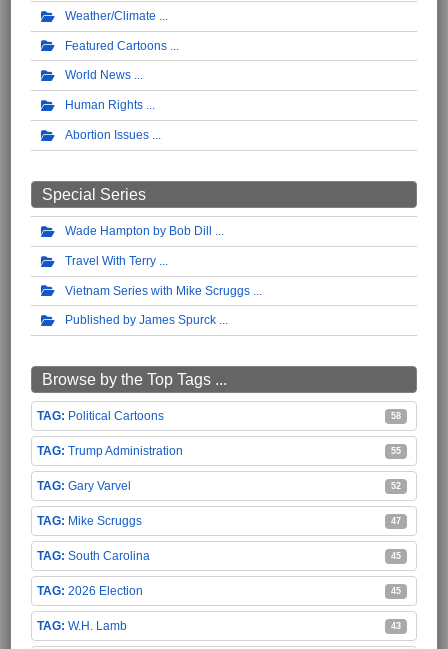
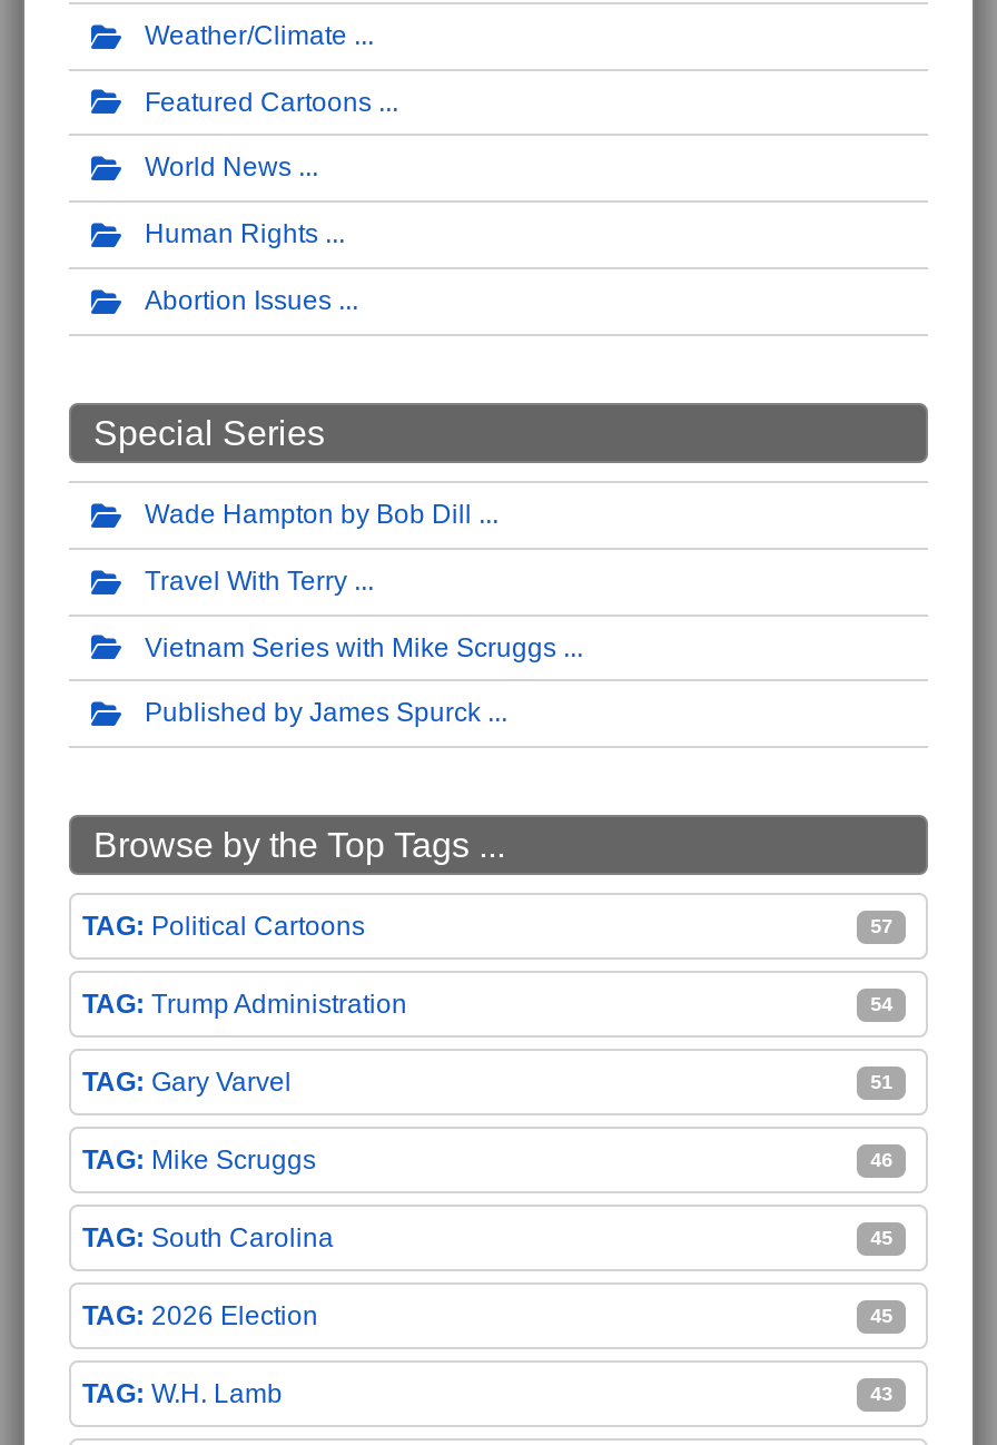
[391,411,401,421] 58 -> [871,916,893,938] 57
[391,446,401,456] 55 -> [871,994,893,1016] 54
[391,481,401,491] 52 -> [871,1072,893,1094] 51
[391,516,401,526] 47 -> [871,1150,893,1172] 46

